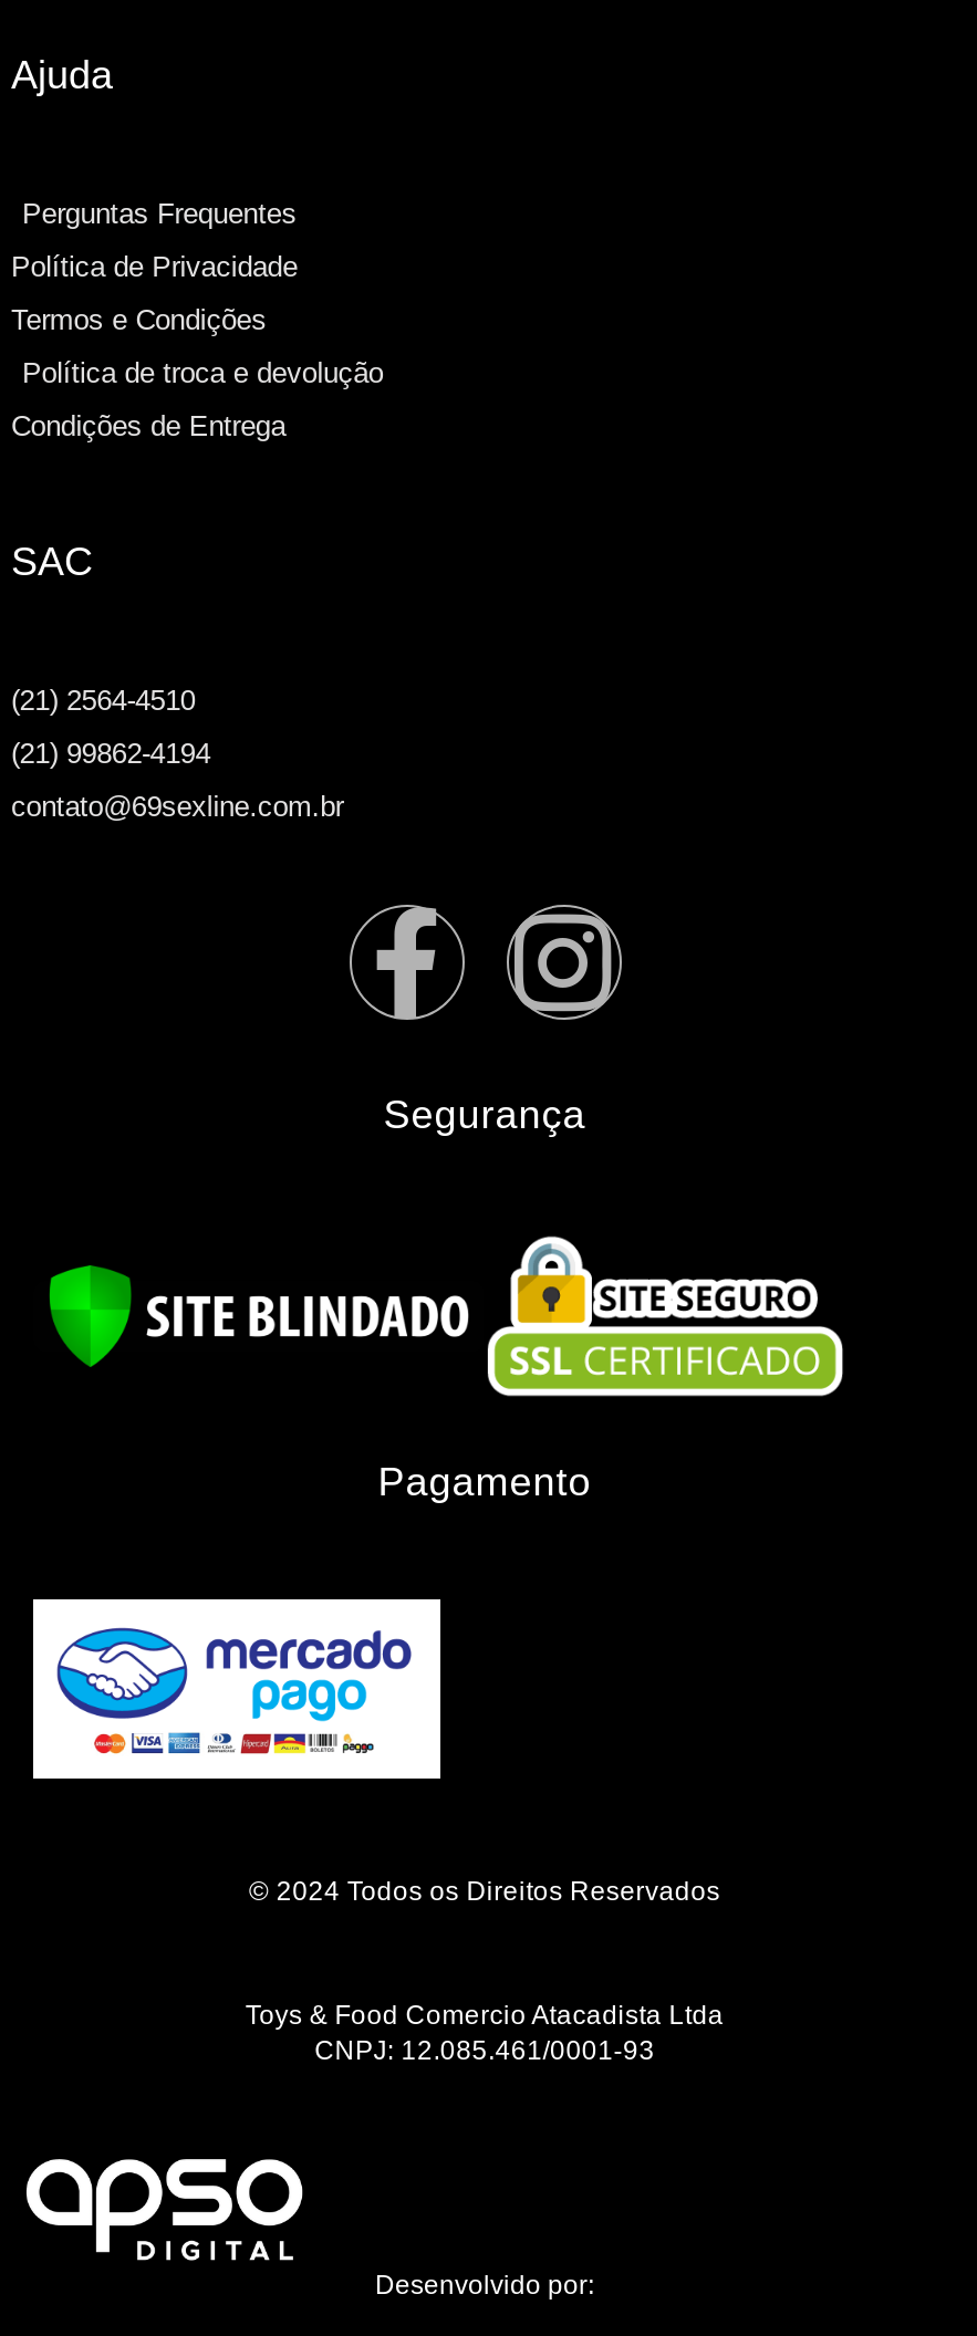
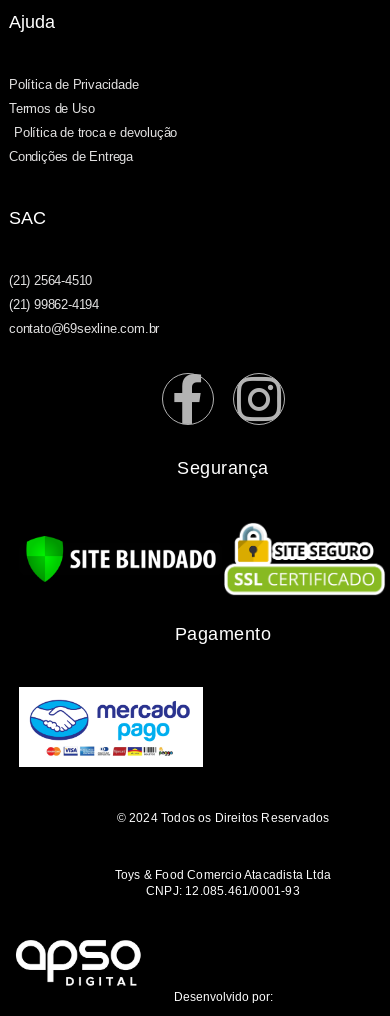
[22,198,297,231] Perguntas Frequentes -> none
[11,304,266,337] Termos e Condições -> [9,101,94,116] Termos de Uso

